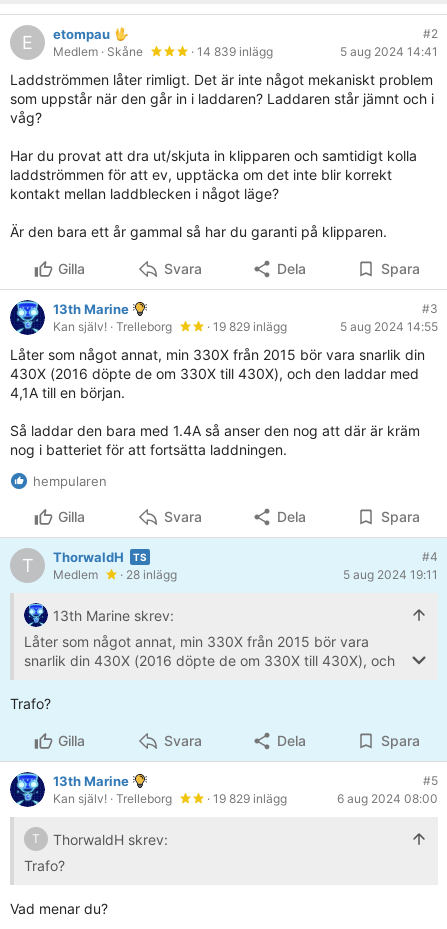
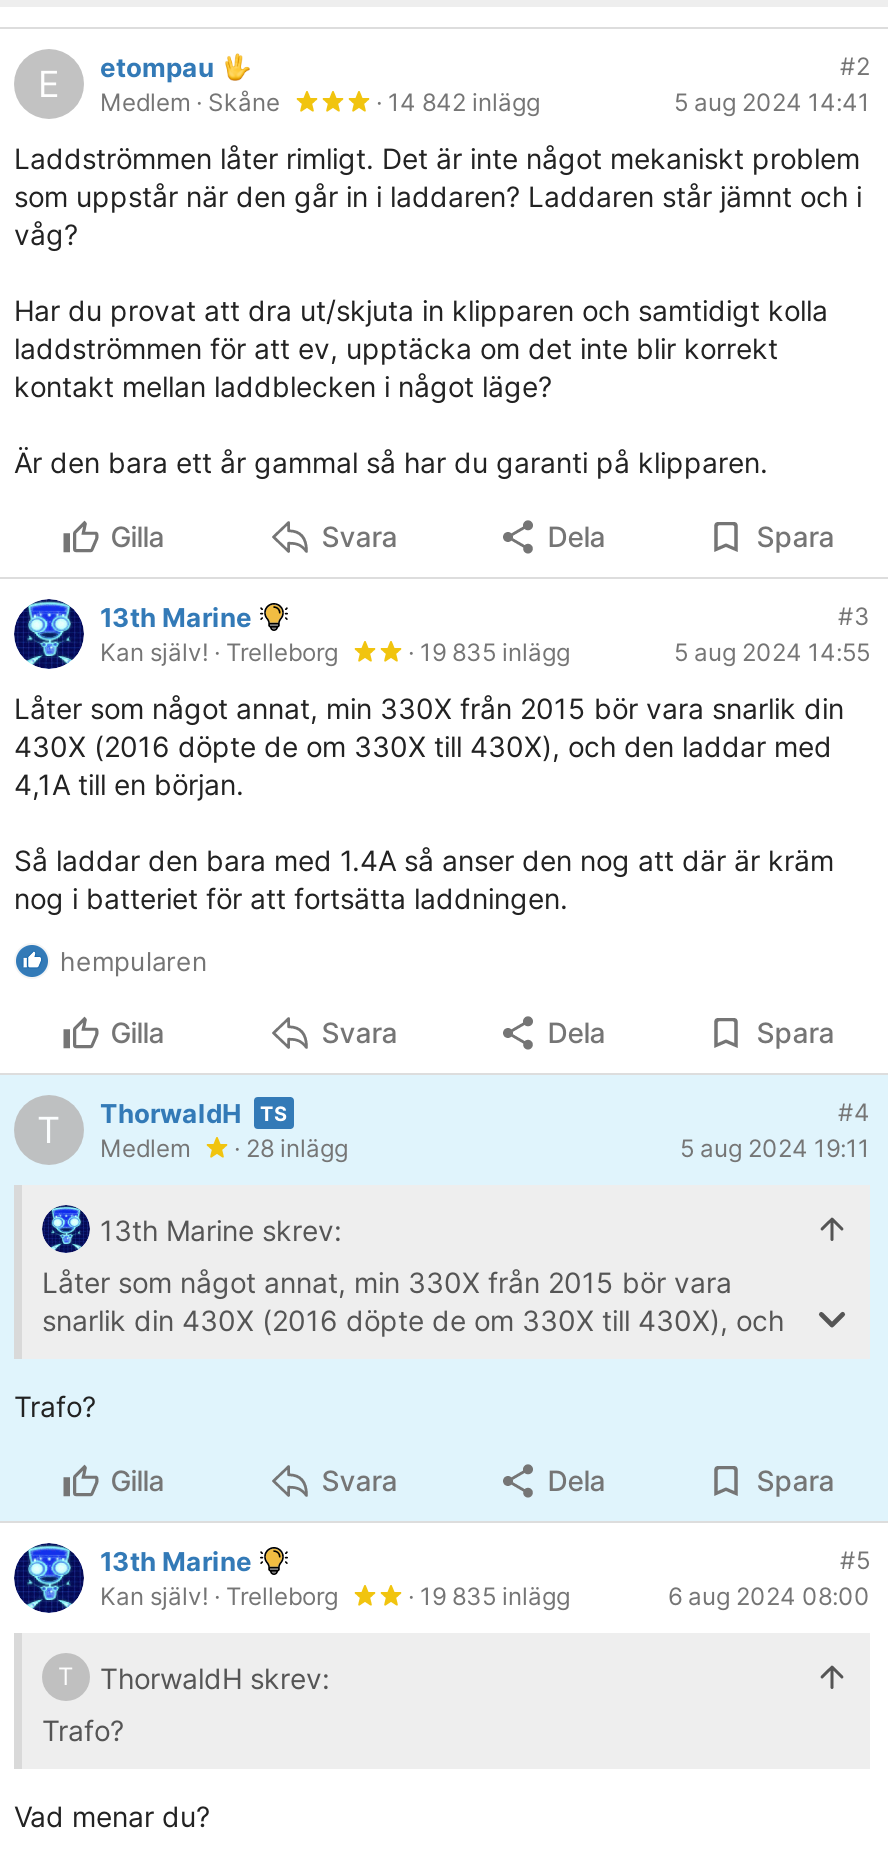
[188,44,273,59] · 14 839 inlägg -> [370,87,540,117] · 14 842 inlägg
[204,319,287,334] · 19 829 inlägg -> [402,637,570,667] · 19 835 inlägg
[204,791,287,806] · 19 829 inlägg -> [402,1581,570,1611] · 19 835 inlägg

